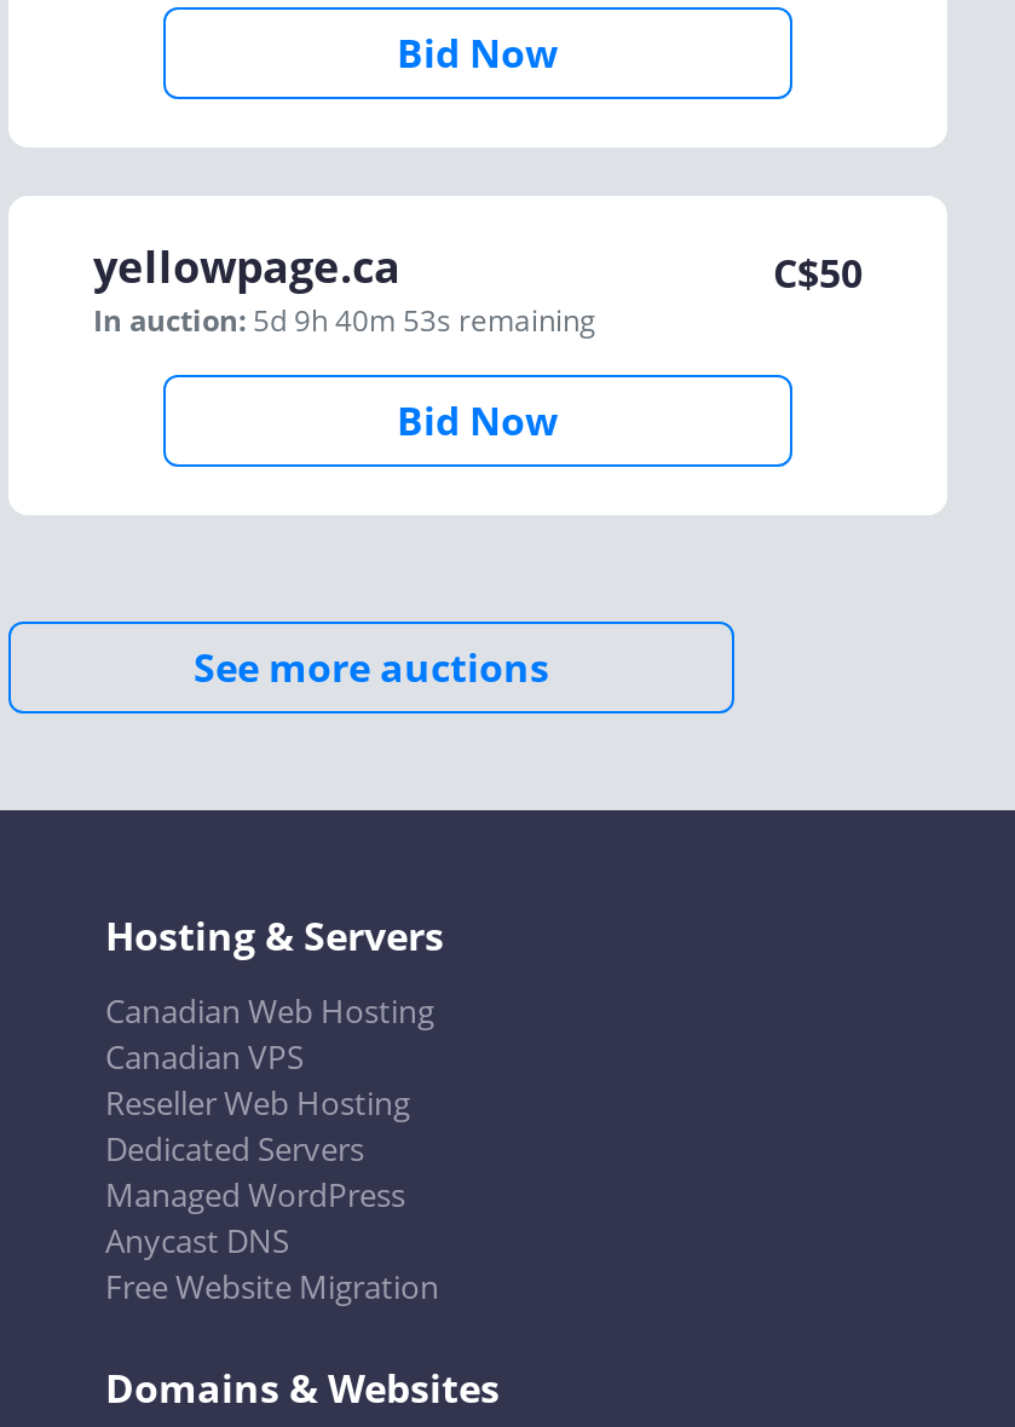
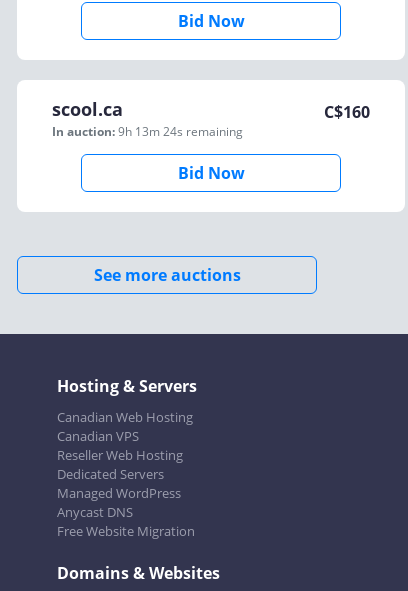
[93,237,596,341] yellowpage.ca | In auction: 5d 9h 40m 53s remaining -> [52,97,243,140] scool.ca | In auction: 9h 13m 24s remaining
[773,247,863,300] C$50 -> [324,101,370,123] C$160

